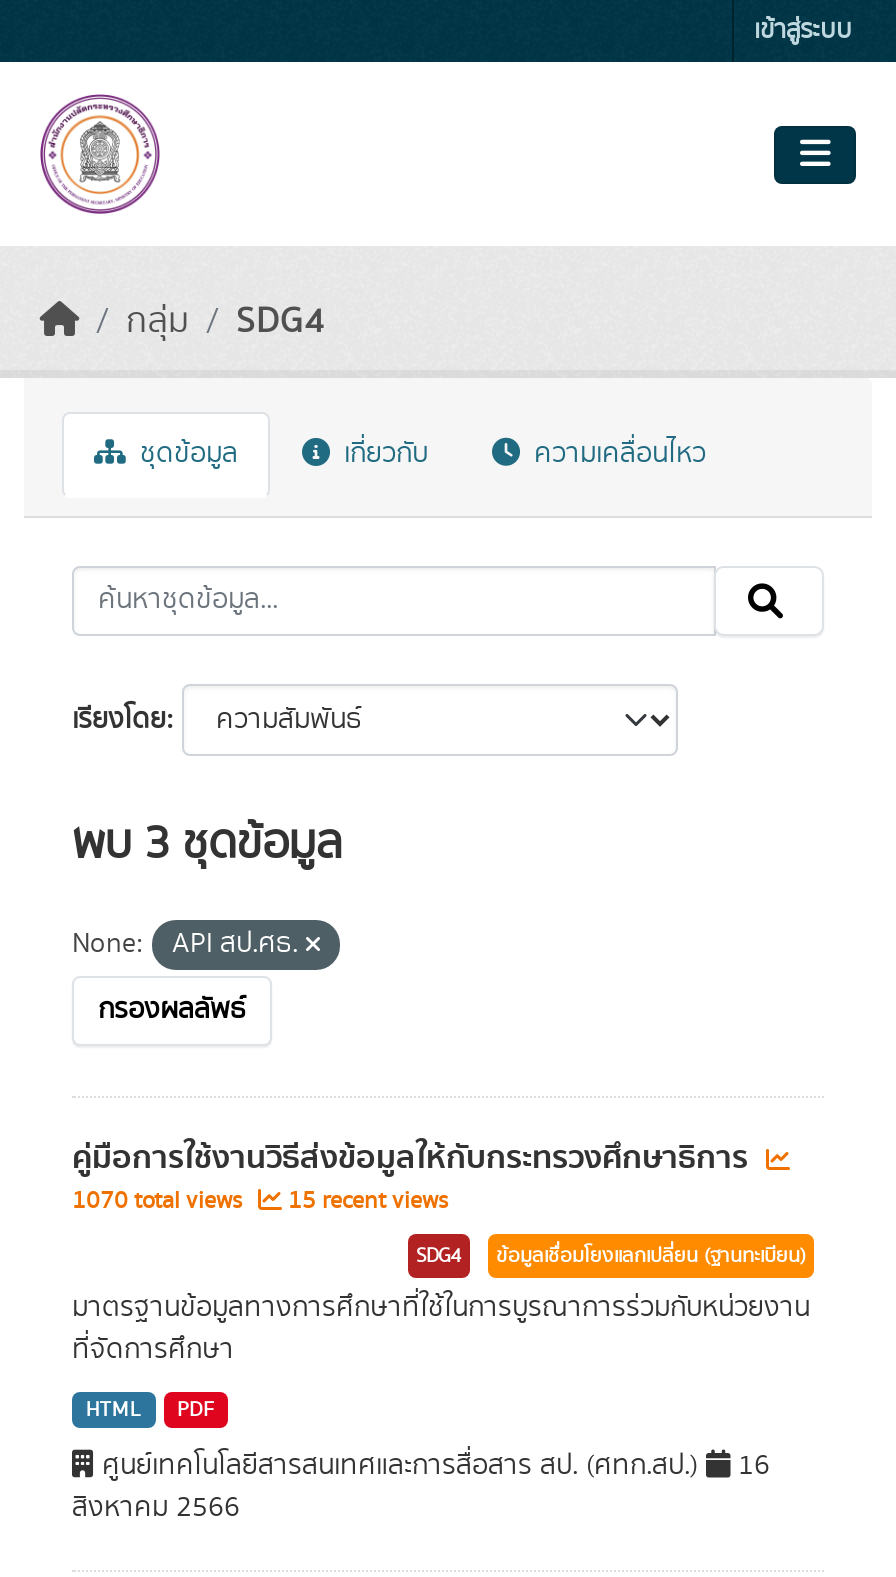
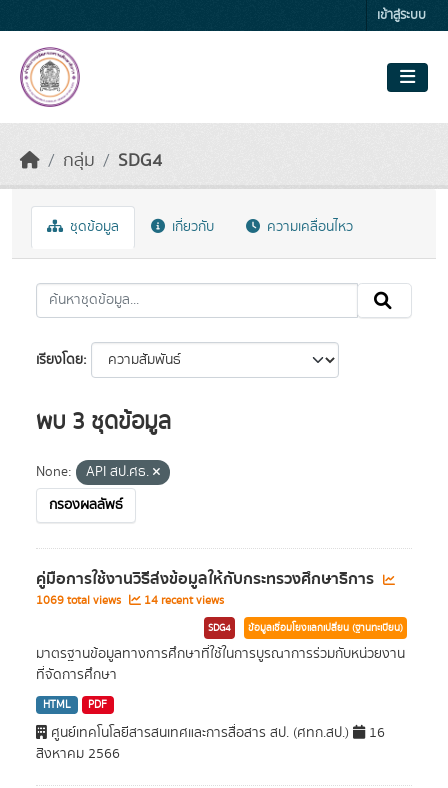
[72,1184,248,1218] 1070 total views -> [36,592,124,609] 1069 total views
[282,1184,448,1218] 15 recent views -> [141,592,224,609] 14 recent views

